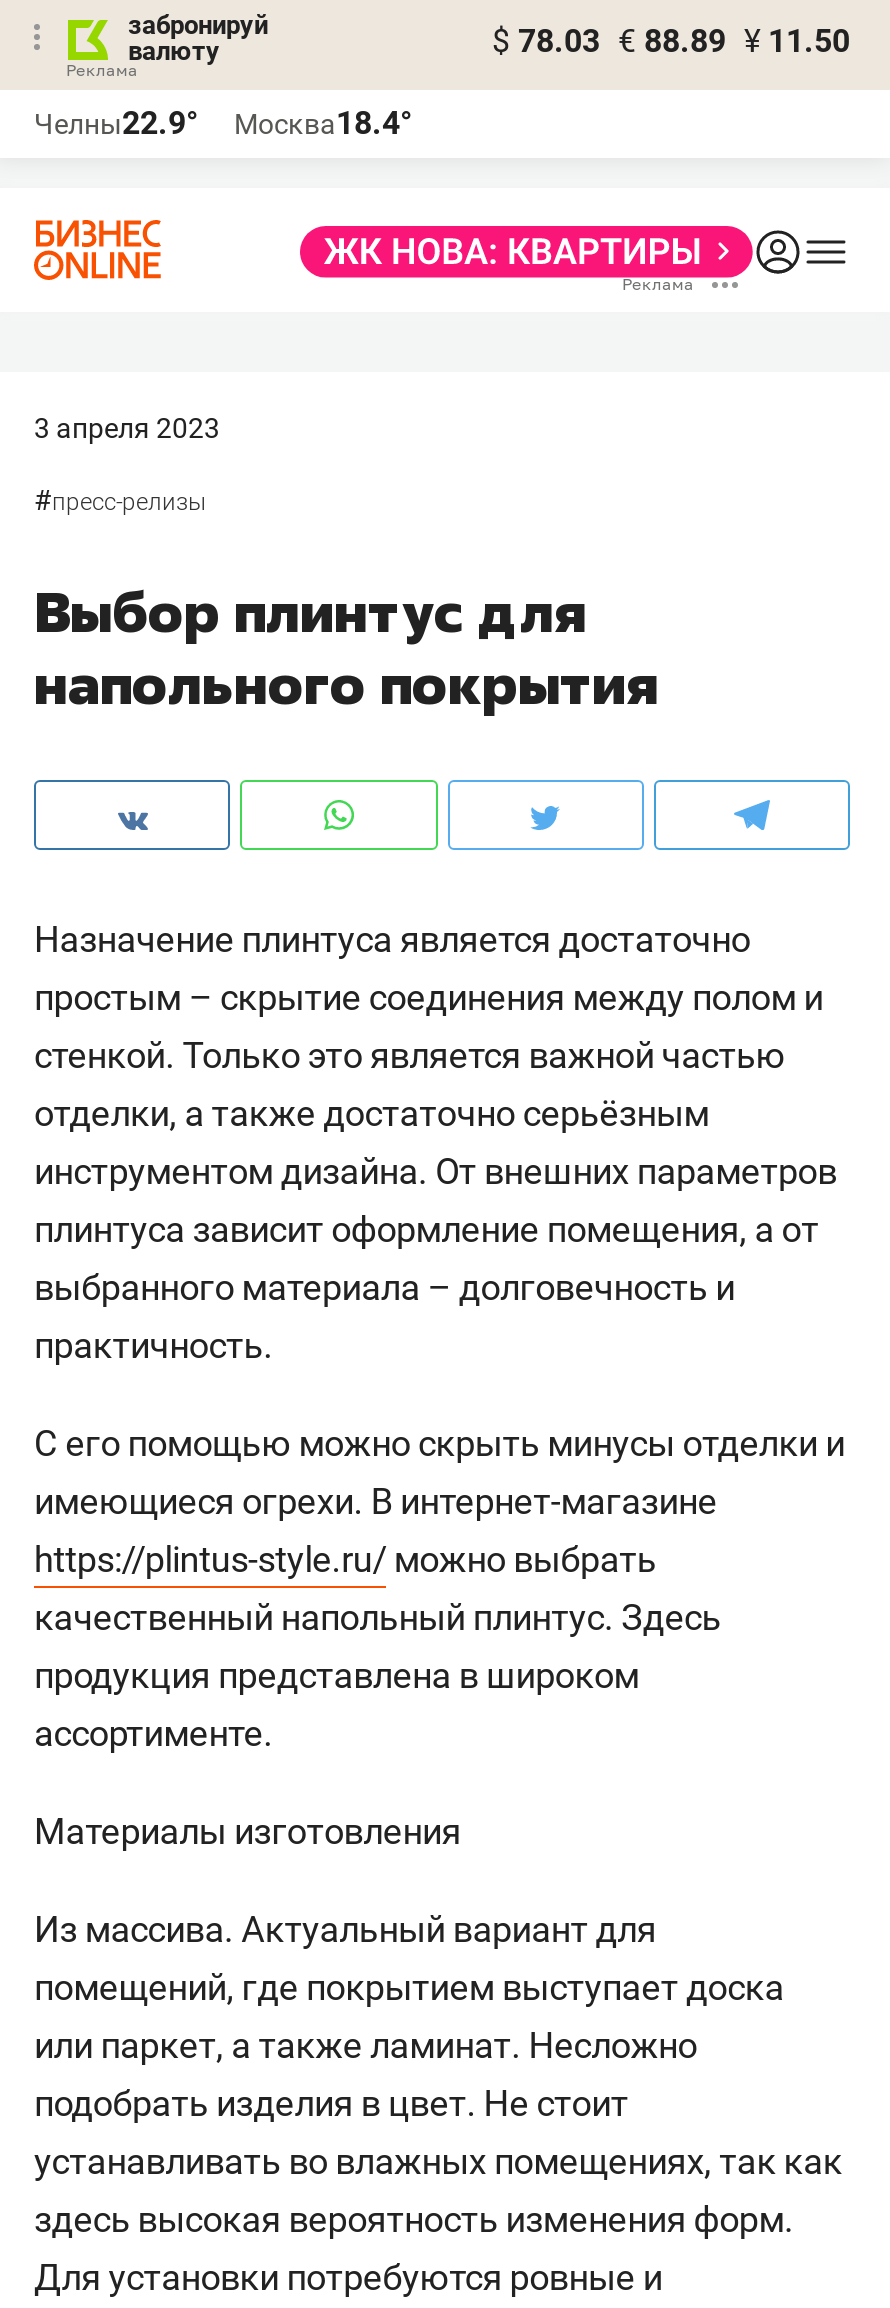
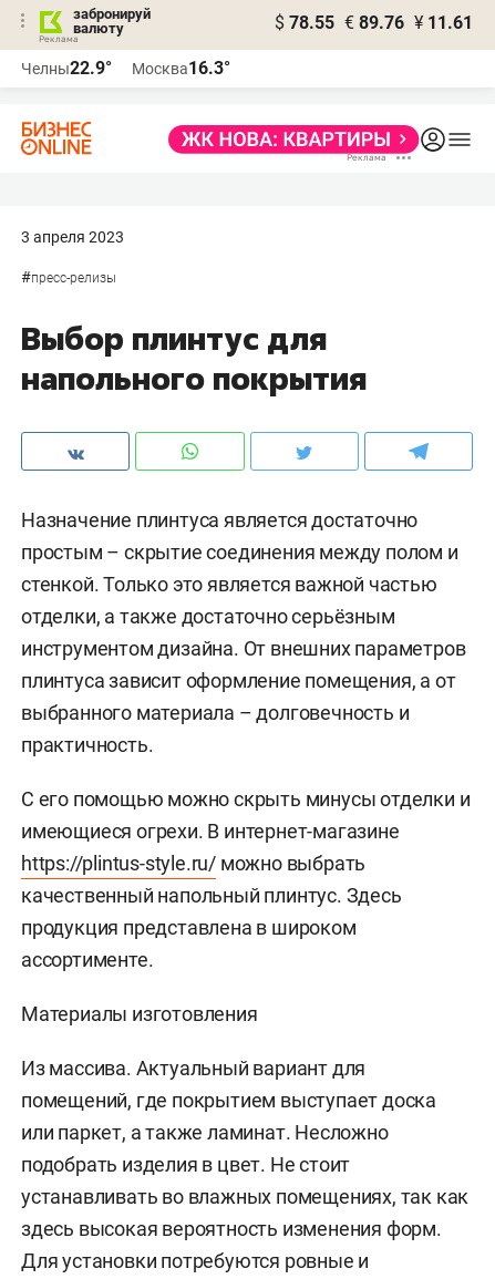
[492,22,850,60] $ 78.03 € 88.89 ¥ 11.50 -> [275,12,473,33] $ 78.55 € 89.76 ¥ 11.61
[34,104,412,142] Челны22.9° Москва18.4° -> [21,58,230,79] Челны22.9° Москва16.3°

